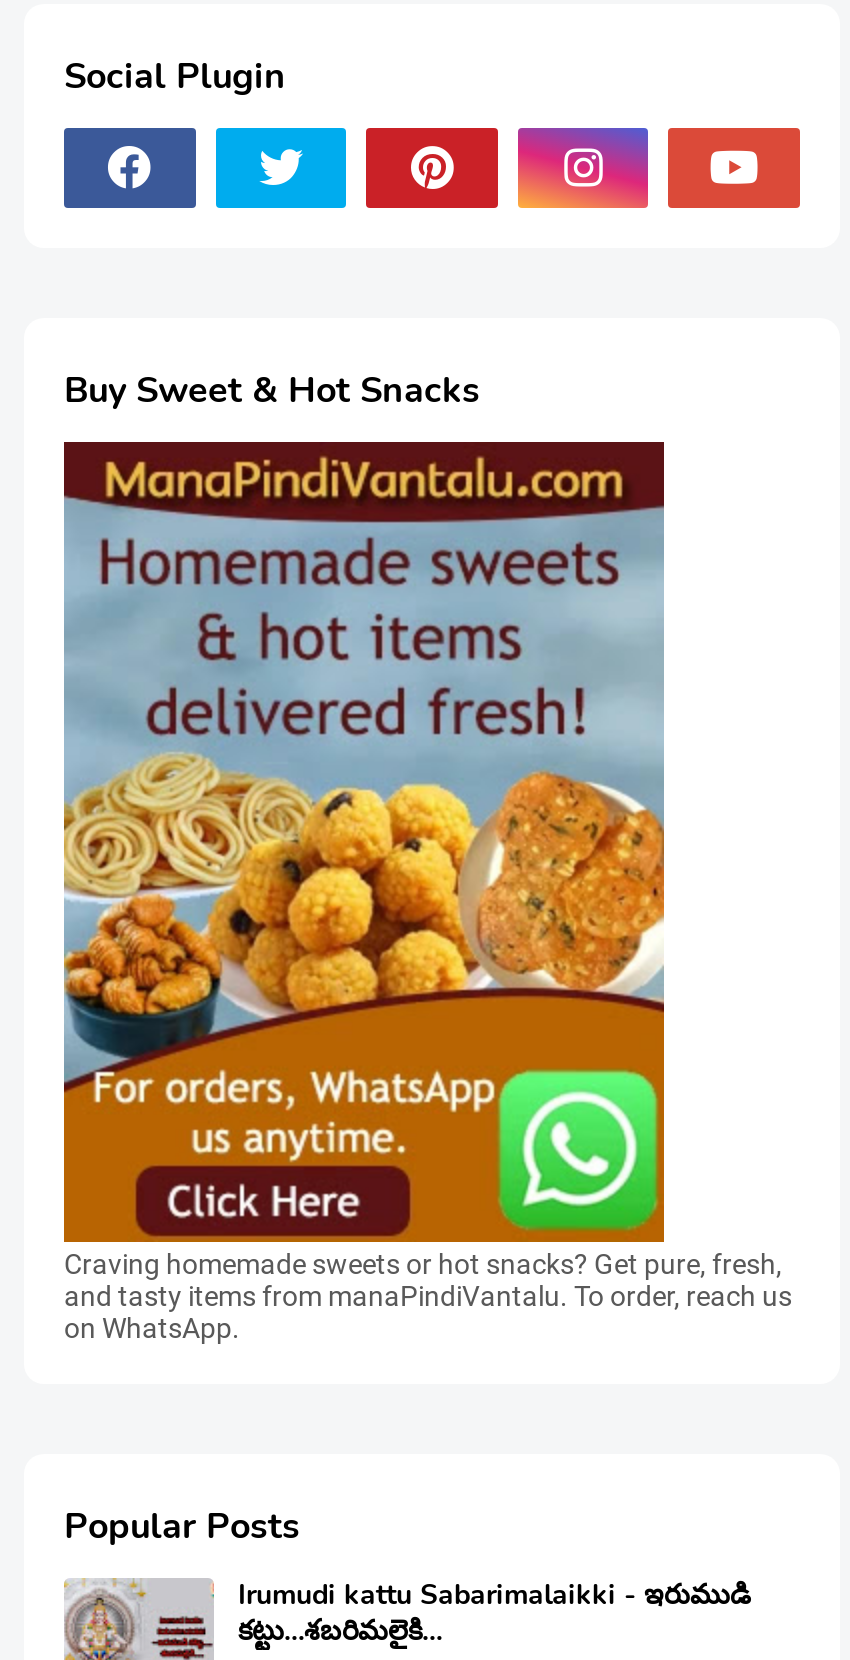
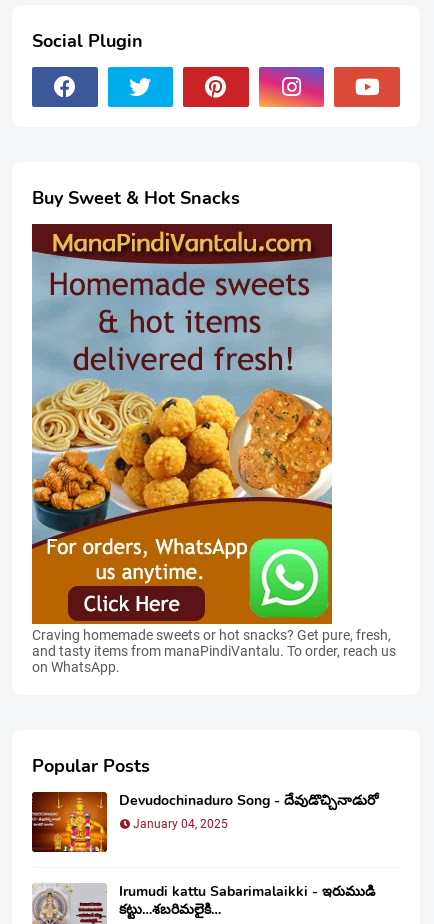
none -> [31,791,378,853] [image] | Devudochinaduro Song - దేవుడొచ్చినాడురో | January 04, 2025

